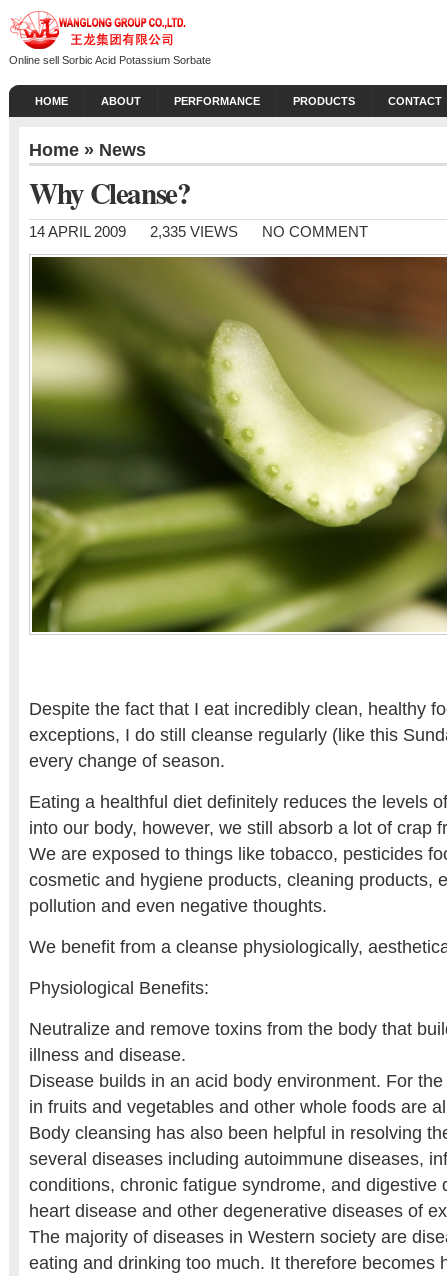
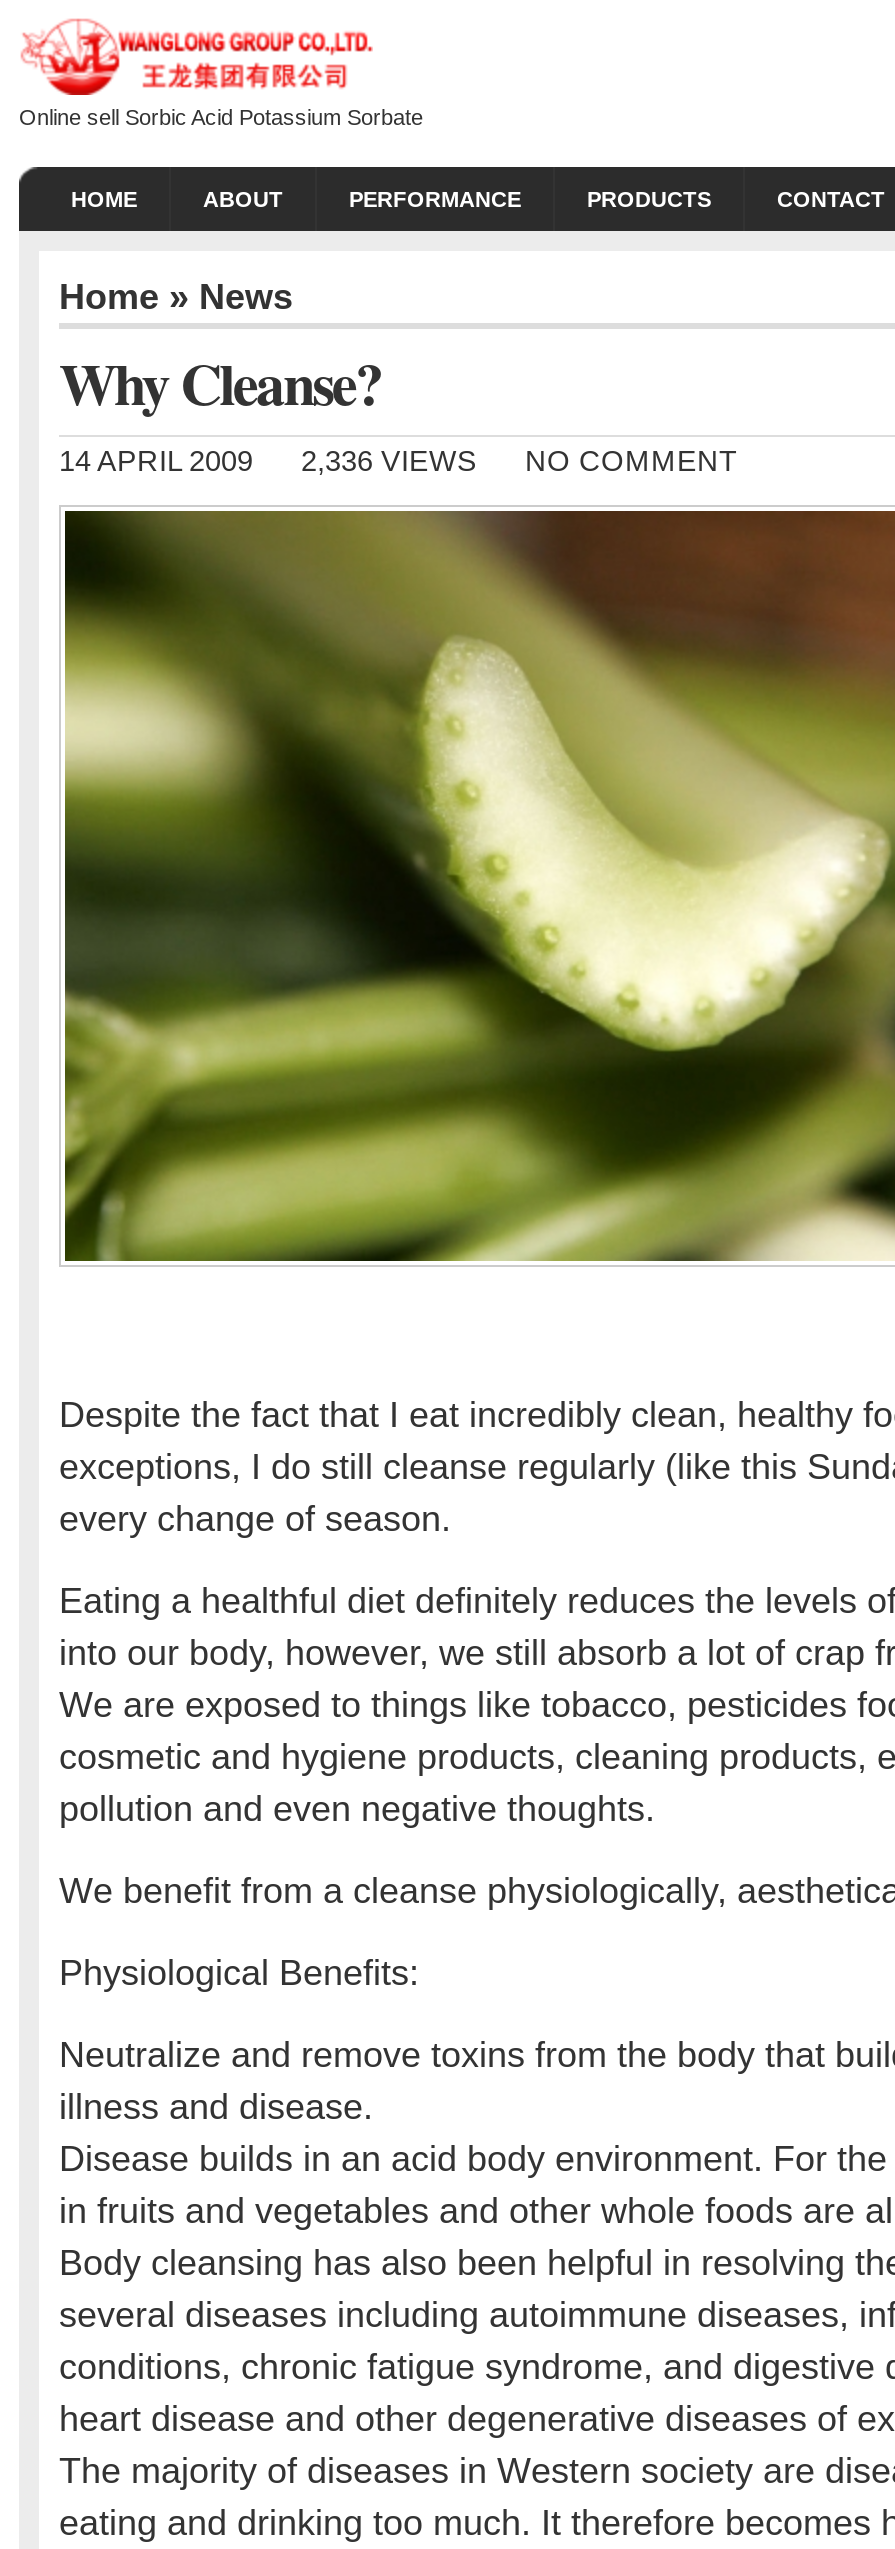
[29,224,368,240] 14 APRIL 2009 2,335 VIEWS NO COMMENT -> [59,445,737,477] 14 APRIL 2009 2,336 VIEWS NO COMMENT

